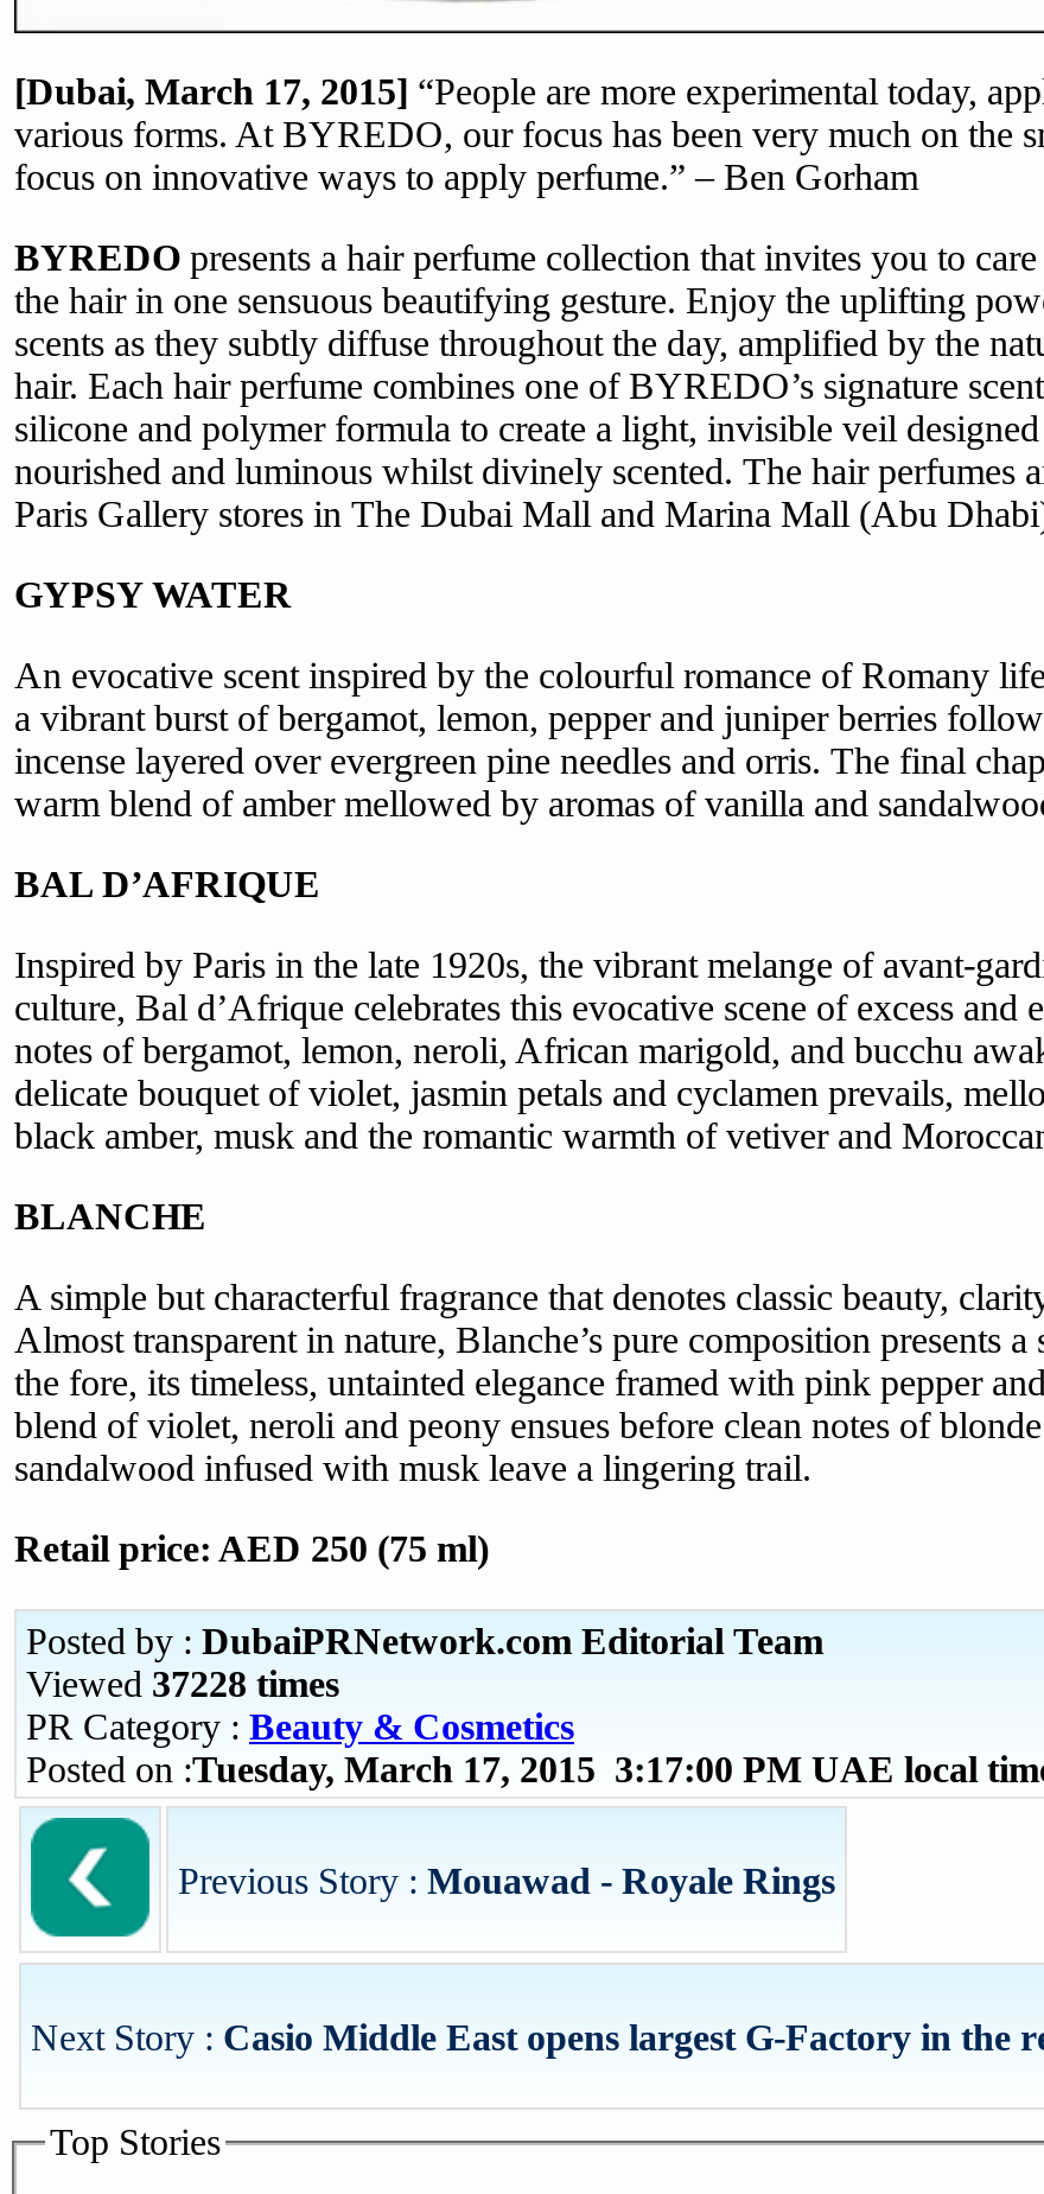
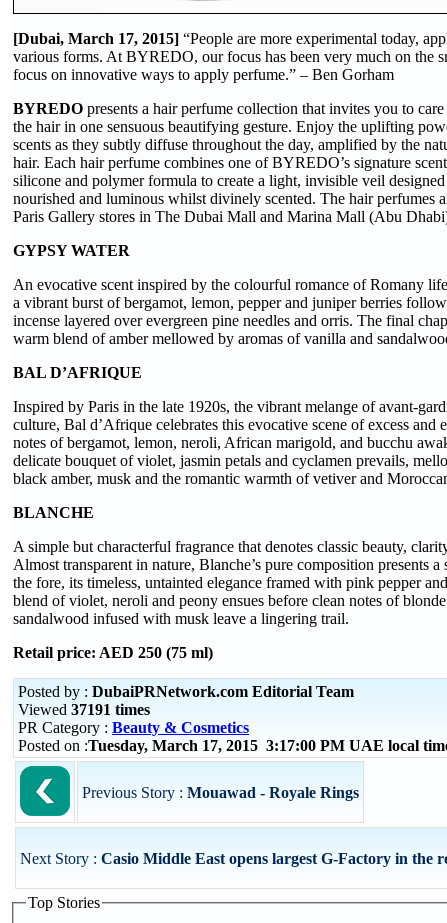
[26,1664,339,1704] Viewed 37228 times -> [18,701,150,718] Viewed 37191 times

